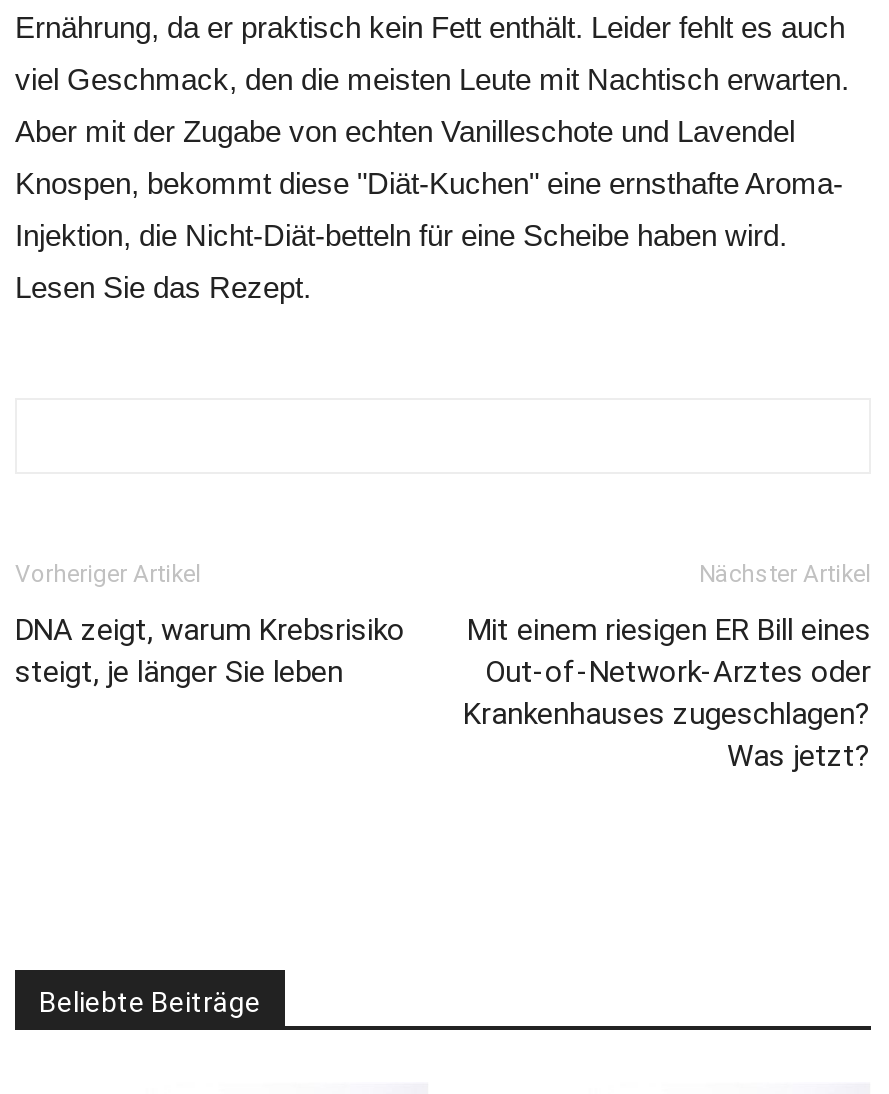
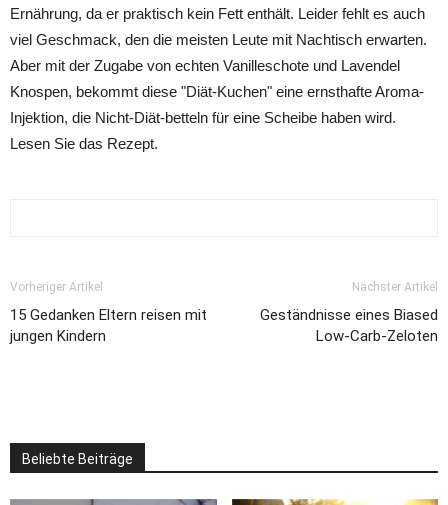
[15,612,405,690] DNA zeigt, warum Krebsrisiko | steigt, je länger Sie leben -> [10,306,207,345] 15 Gedanken Eltern reisen mit | jungen Kindern
[463,612,871,774] Mit einem riesigen ER Bill eines | Out-of-Network-Arztes oder | Krankenhauses zugeschlagen? | Was jetzt? -> [260,306,438,345] Geständnisse eines Biased | Low-Carb-Zeloten

